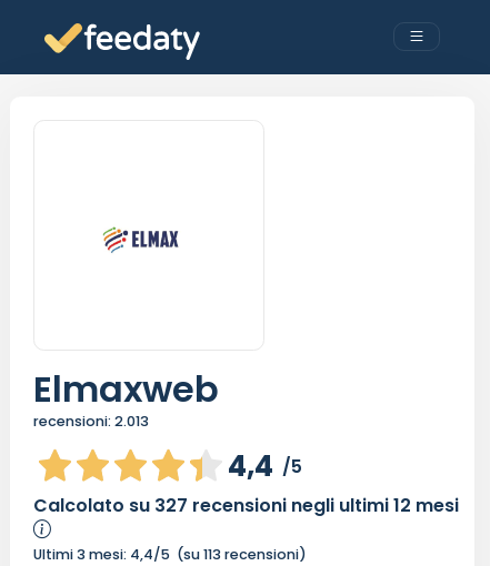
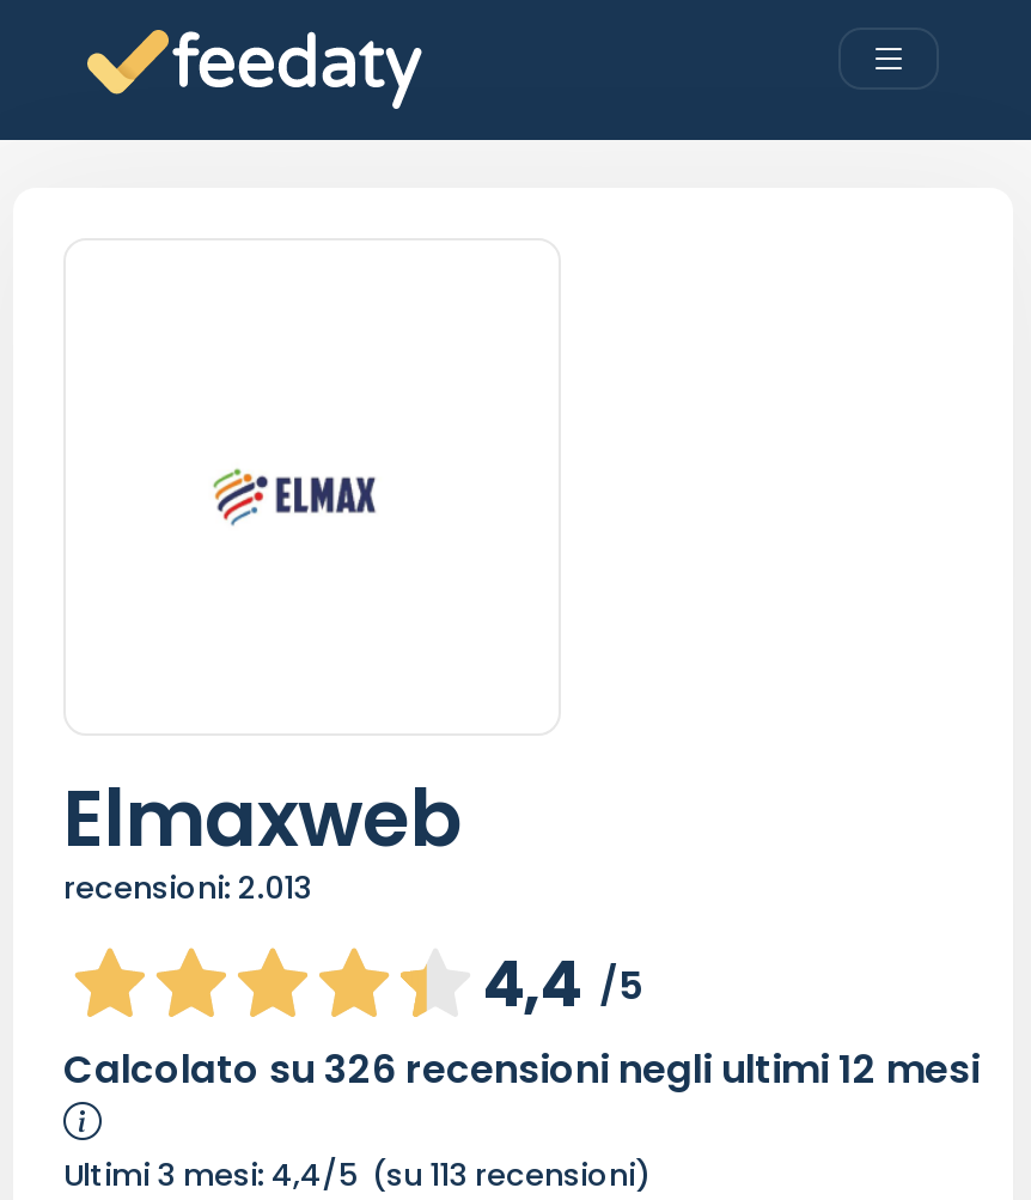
[33,493,459,519] Calcolato su 327 recensioni negli ultimi 12 mesi -> [63,1043,980,1098] Calcolato su 326 recensioni negli ultimi 12 mesi

